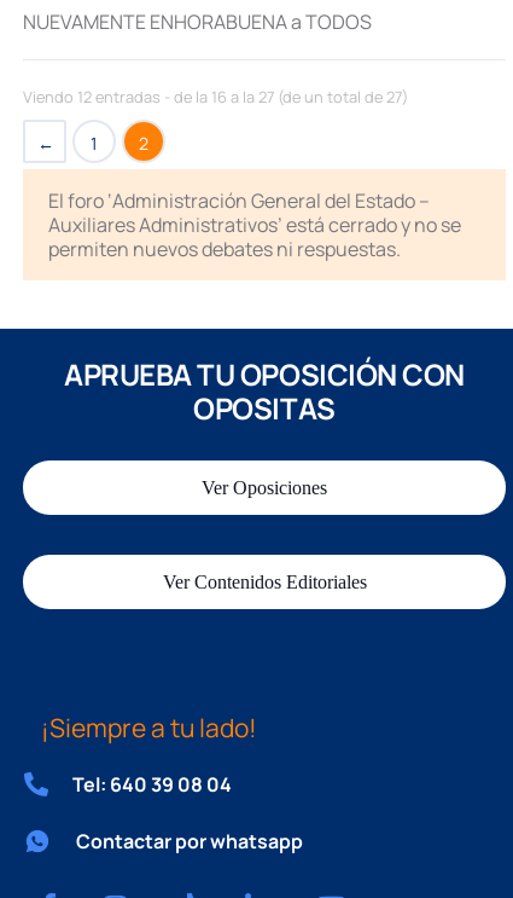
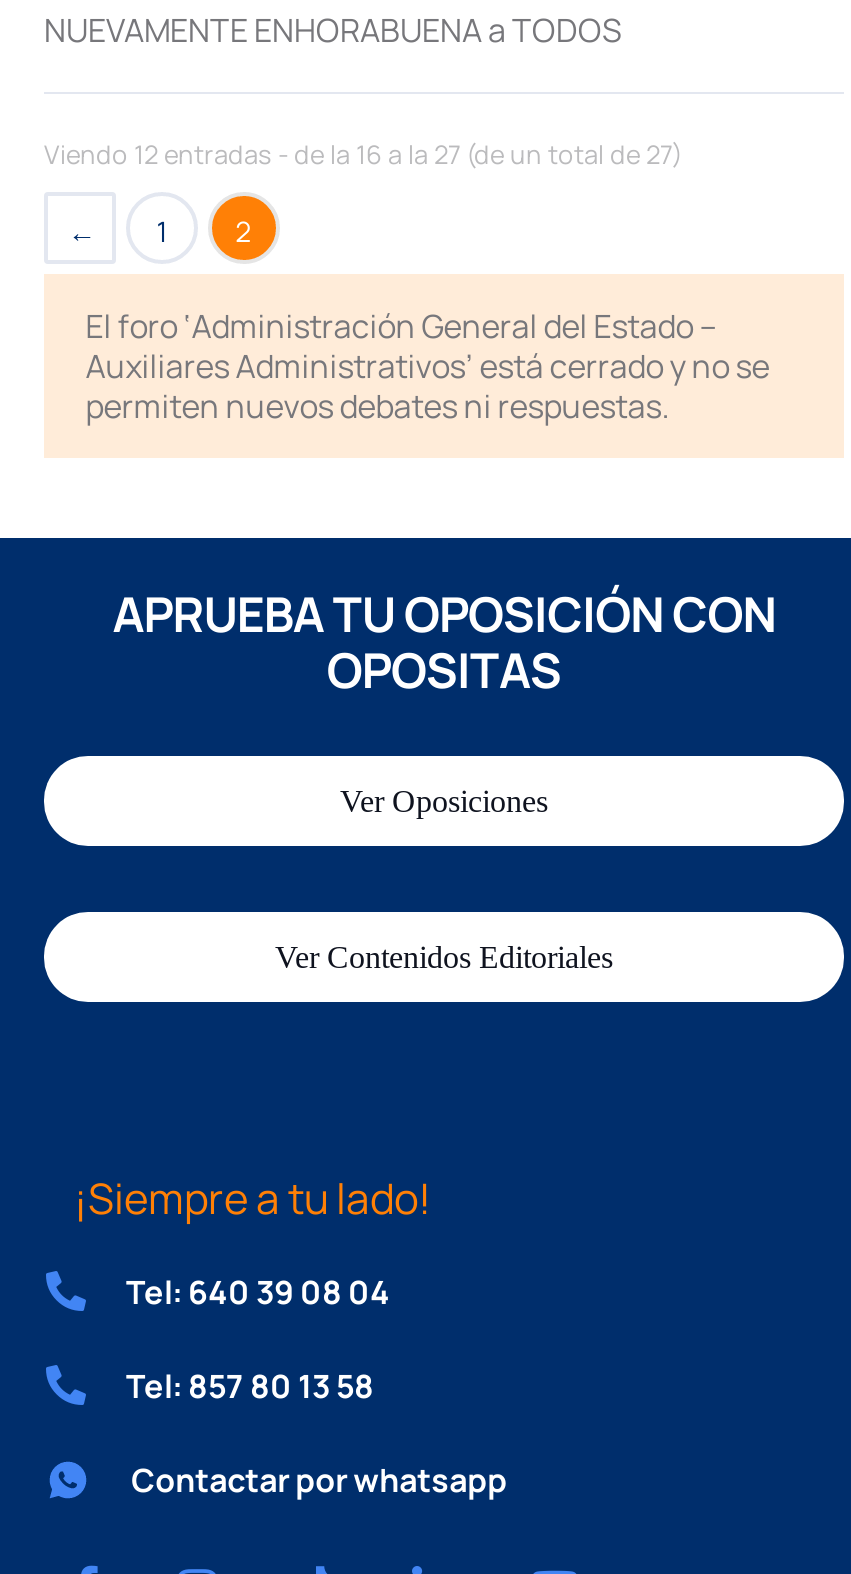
none -> [126,1363,374,1407] Tel: 857 80 13 58

